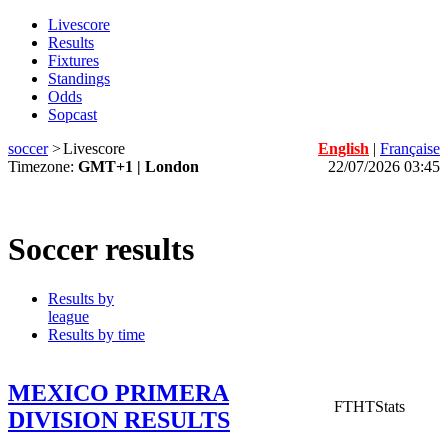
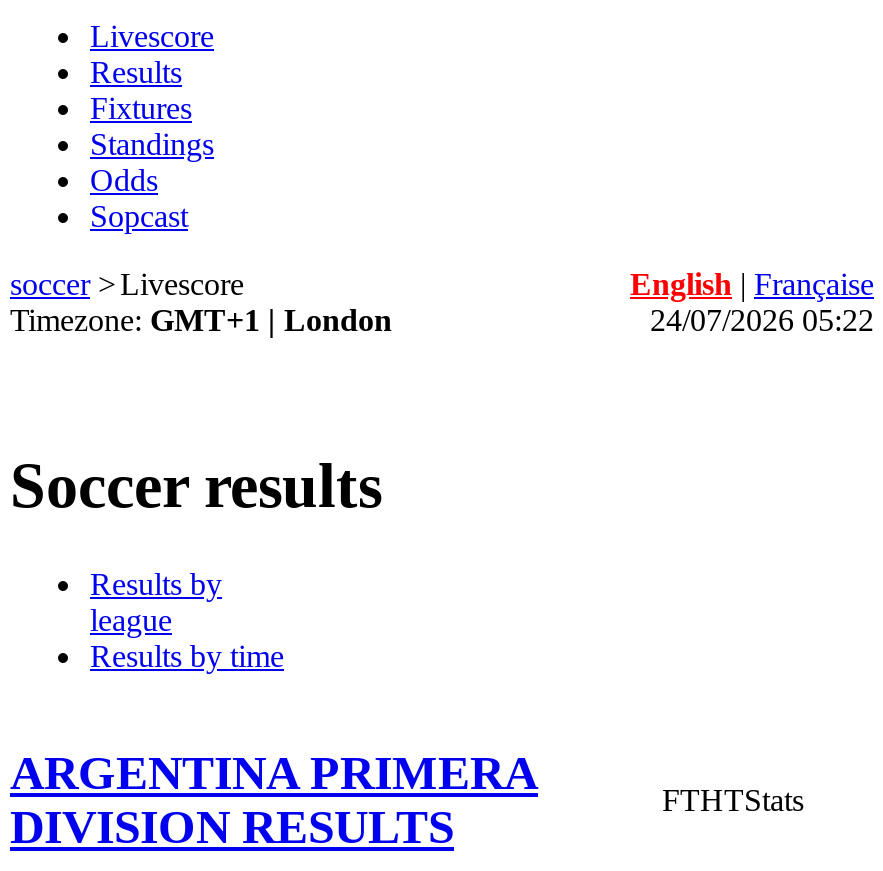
[328,158,440,175] 22/07/2026 03:45 -> [650,303,874,337] 24/07/2026 05:22
[8,380,229,406] MEXICO PRIMERA -> [10,747,538,799] ARGENTINA PRIMERA

